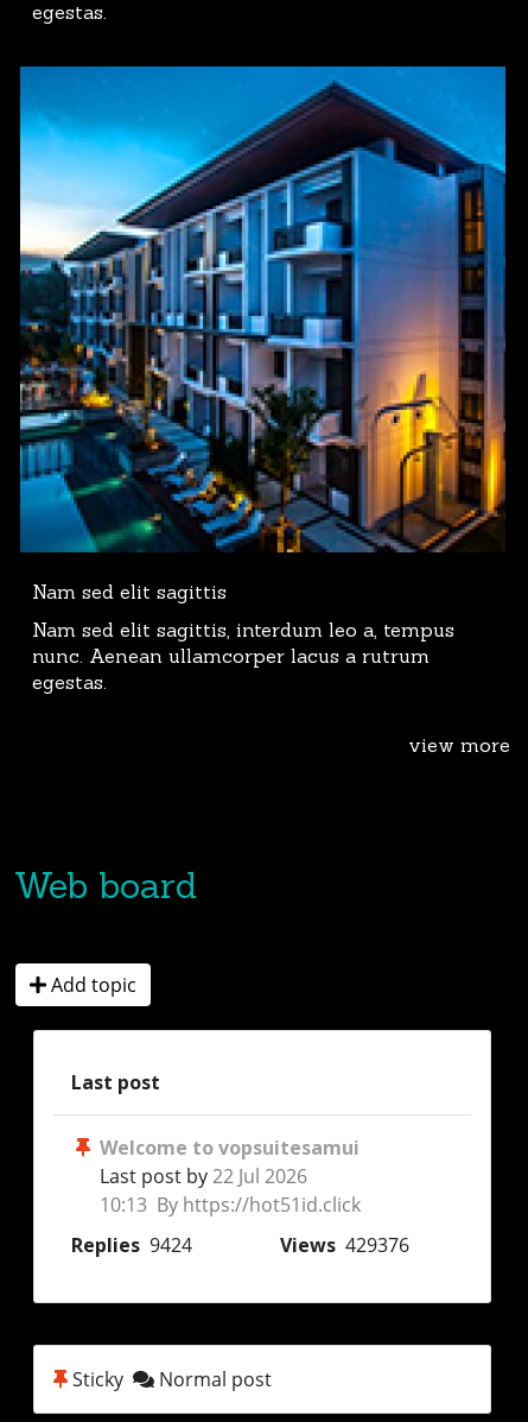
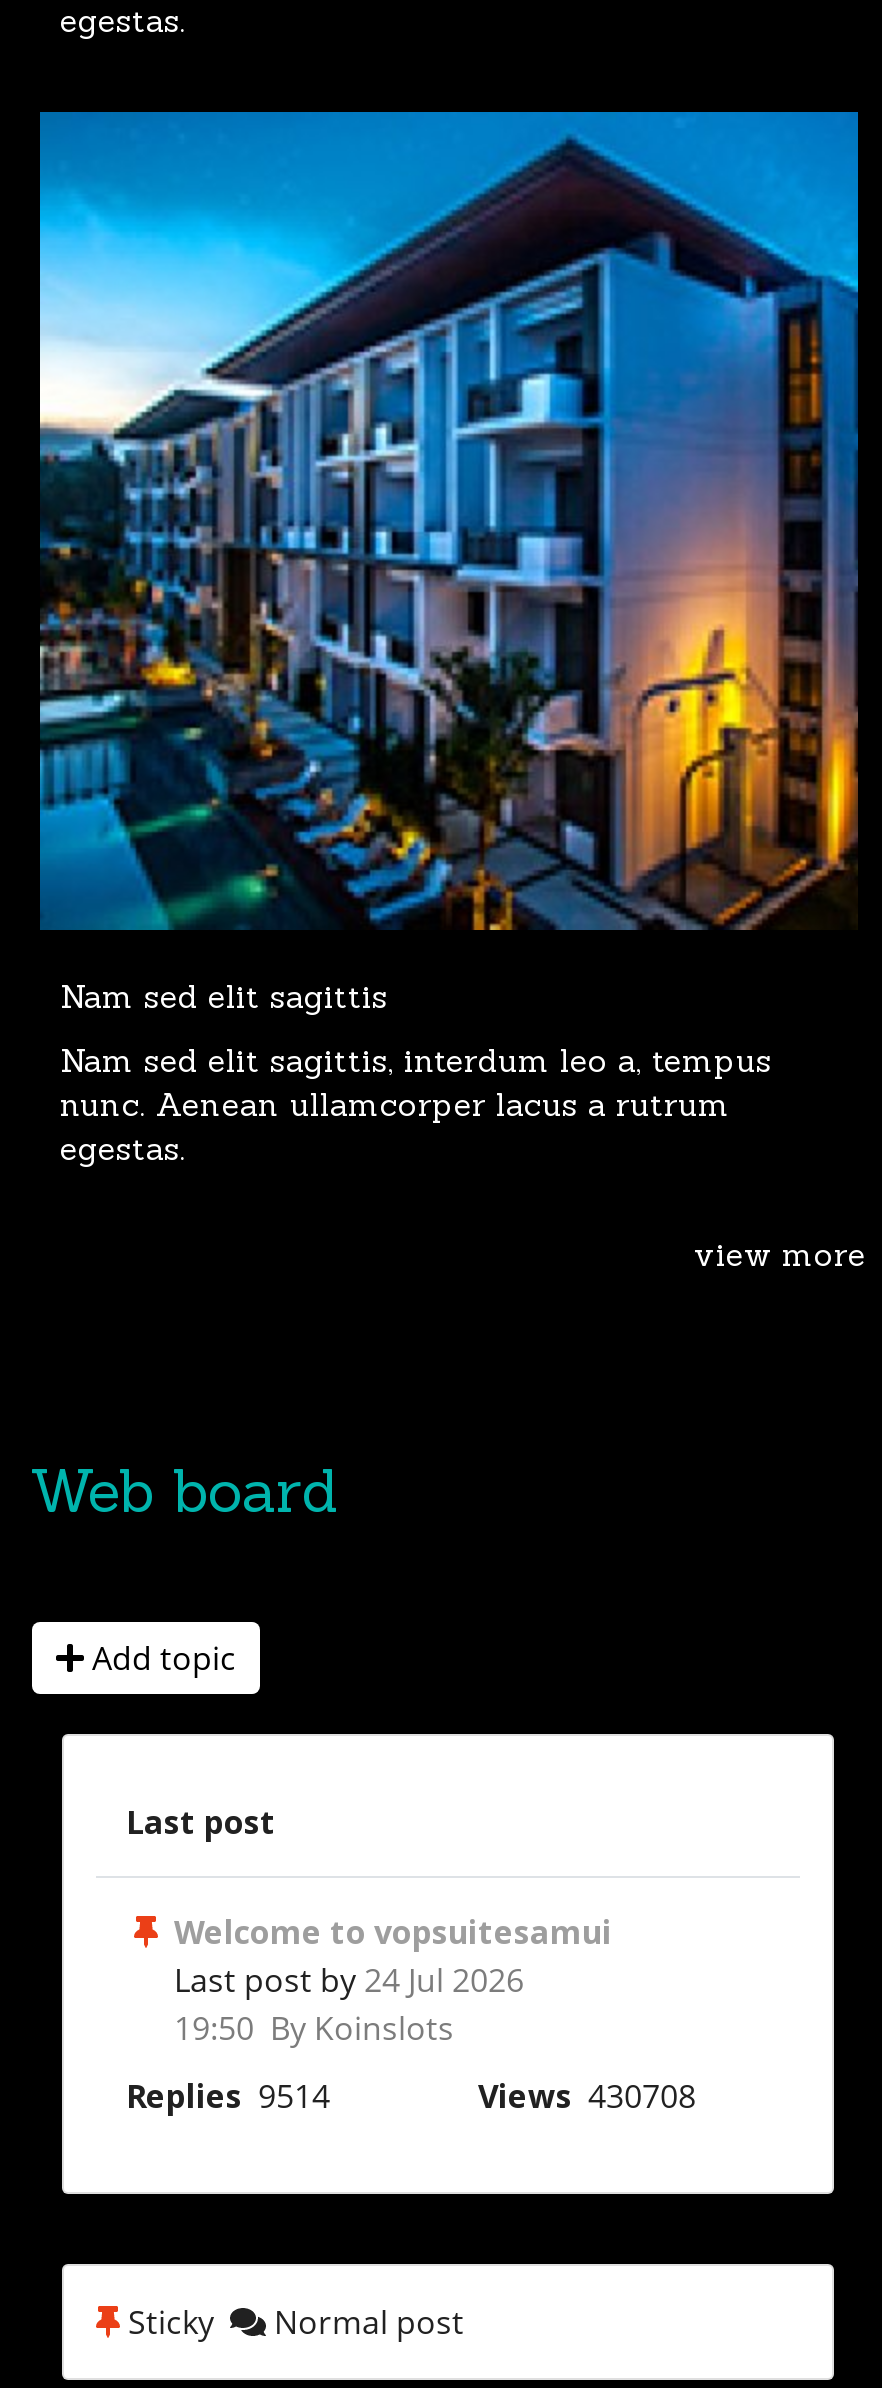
[100,1163,307,1190] Last post by 22 Jul 2026 -> [174,1959,524,2003] Last post by 24 Jul 2026
[100,1192,361,1218] 10:13 By https://hot51id.click -> [174,2007,454,2051] 19:50 By Koinslots
[71,1232,192,1259] Replies 9424 -> [126,2075,330,2119] Replies 9514
[280,1232,409,1259] Views 429376 -> [478,2075,696,2119] Views 430708

